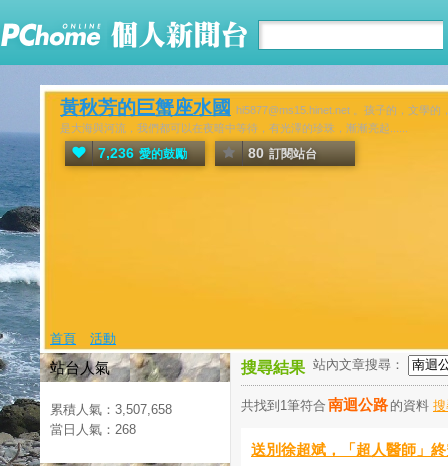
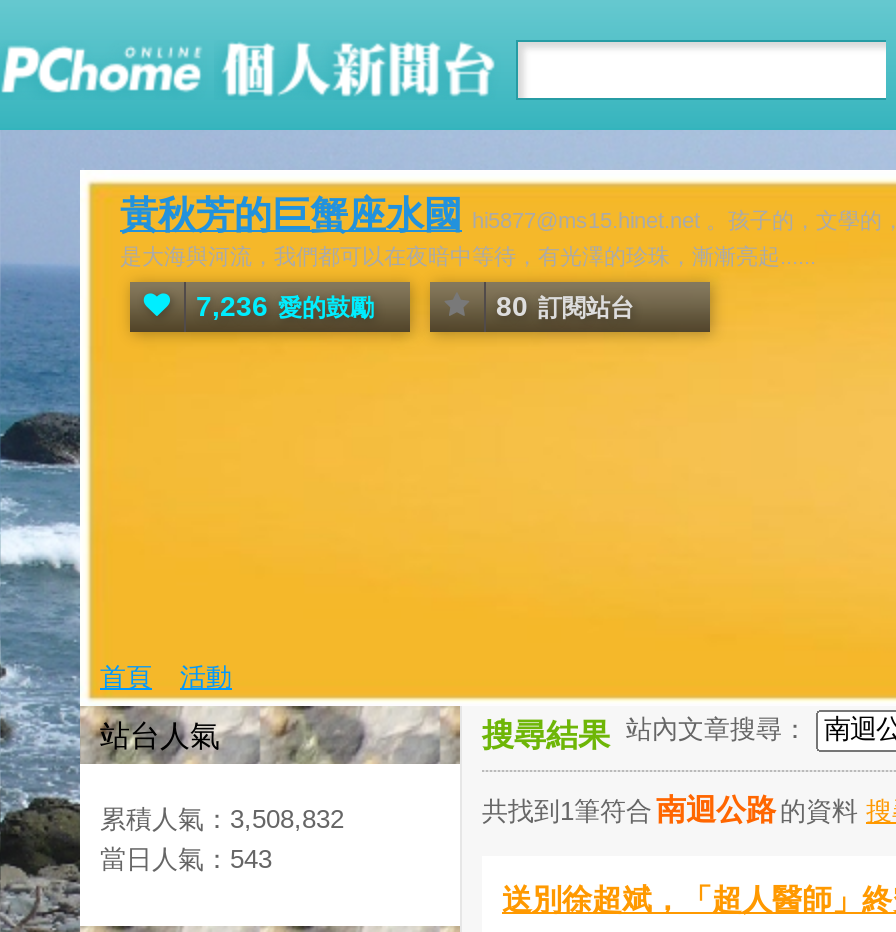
[50,402,172,417] 累積人氣：3,507,658 -> [100,804,344,834] 累積人氣：3,508,832
[50,422,136,437] 當日人氣：268 -> [100,844,272,874] 當日人氣：543

